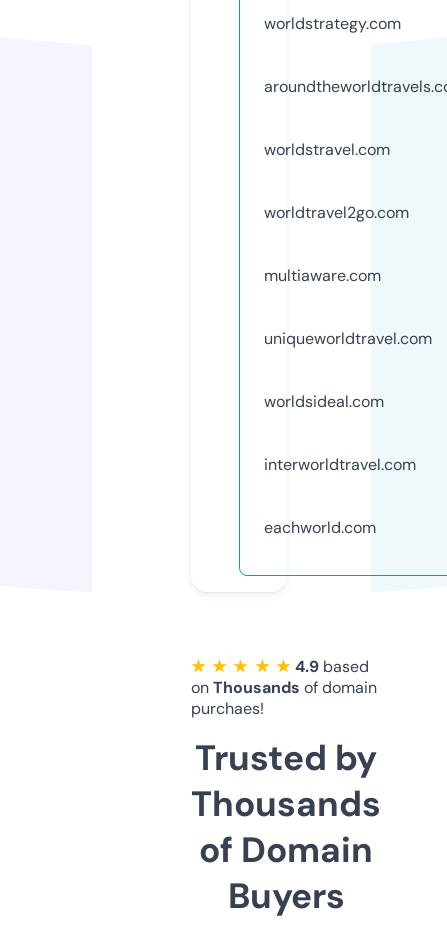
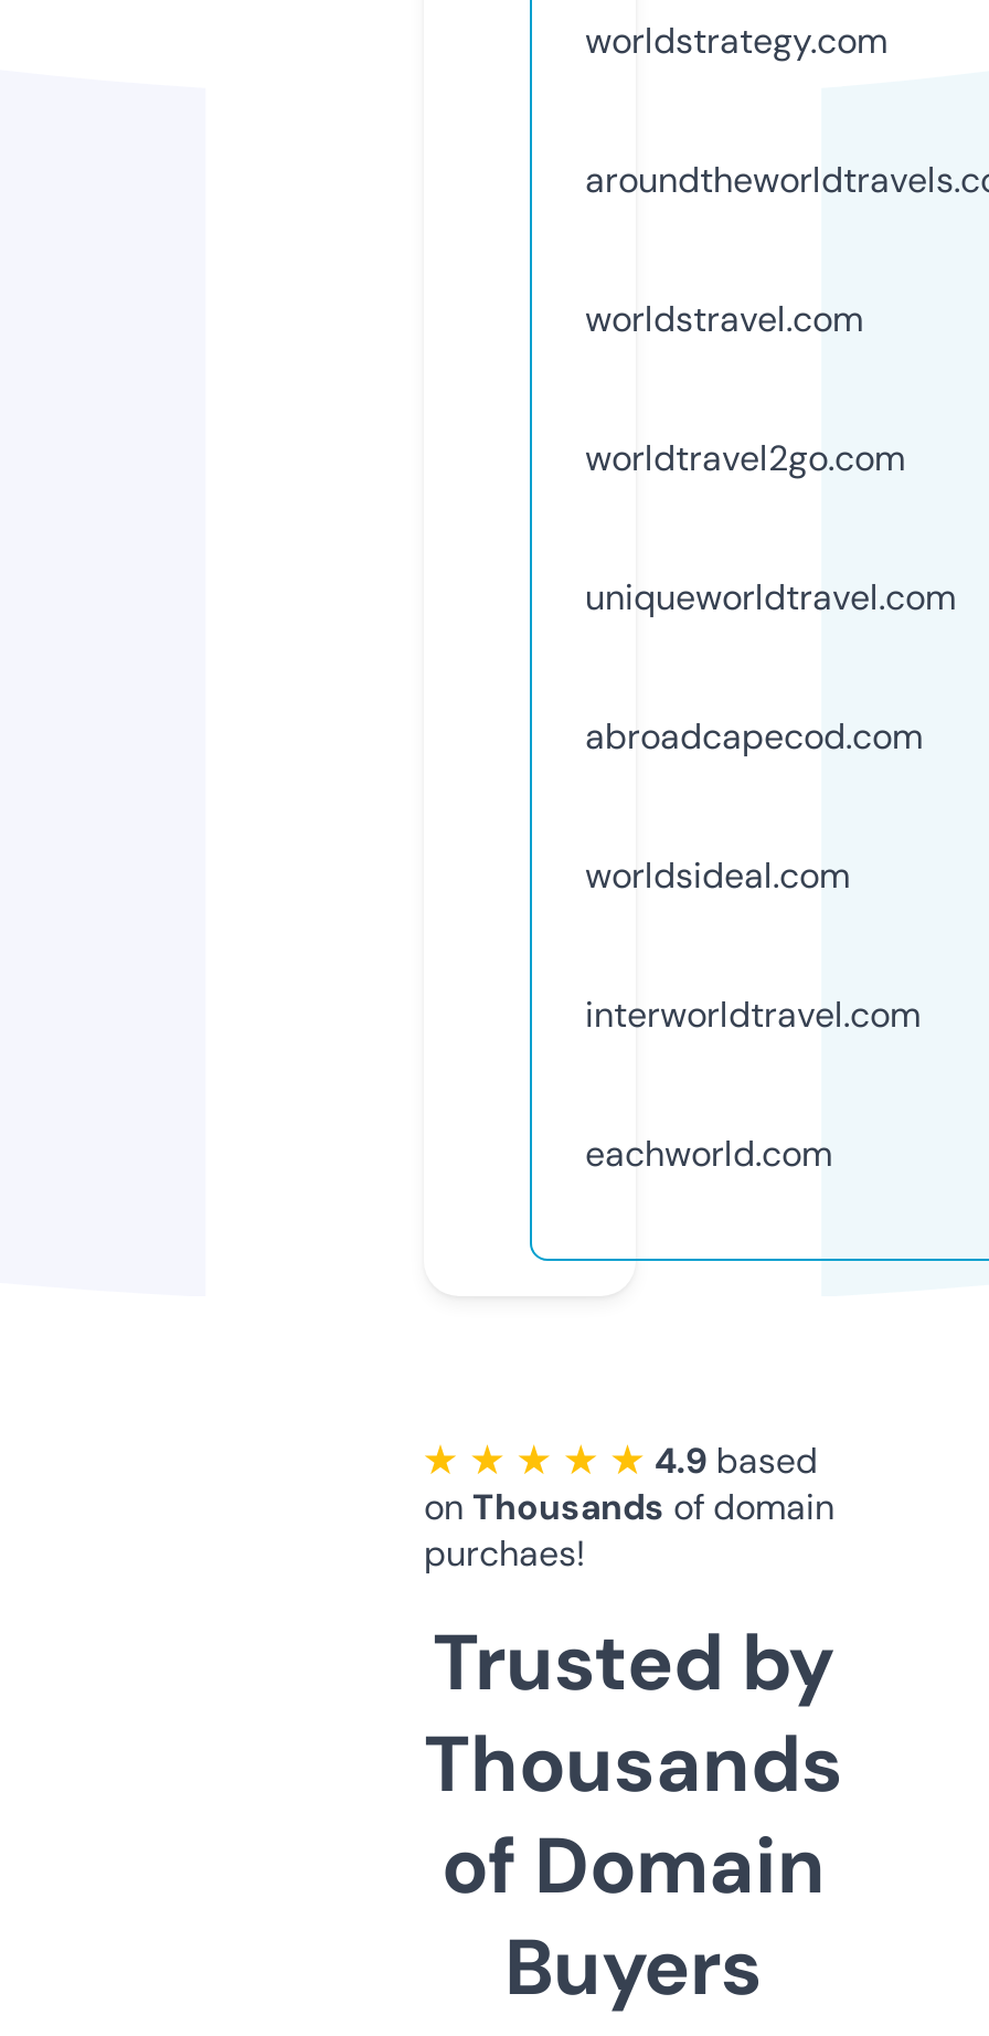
[264,265,381,286] multiaware.com -> none
moved [264,328,432,349] -> [585,574,956,620]: uniqueworldtravel.com
none -> [585,713,923,759] abroadcapecod.com

